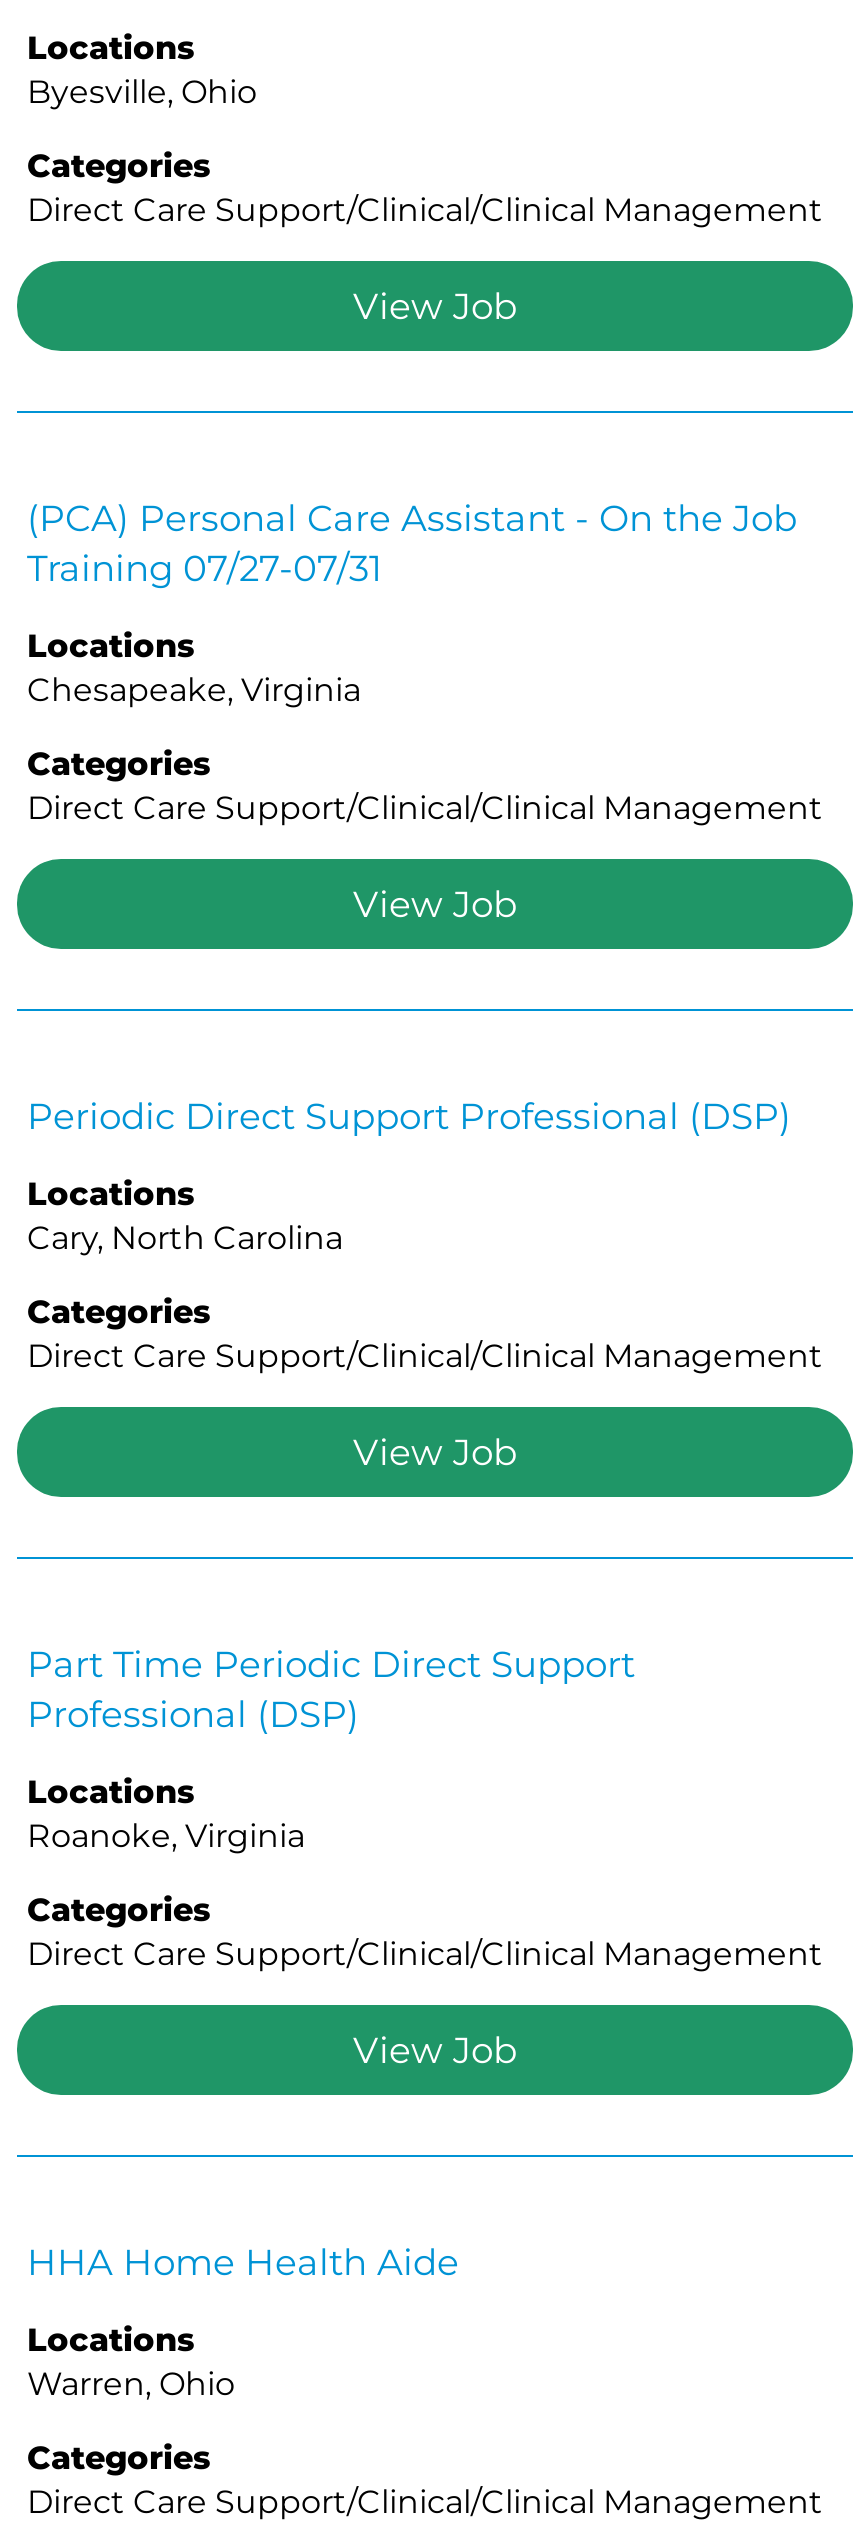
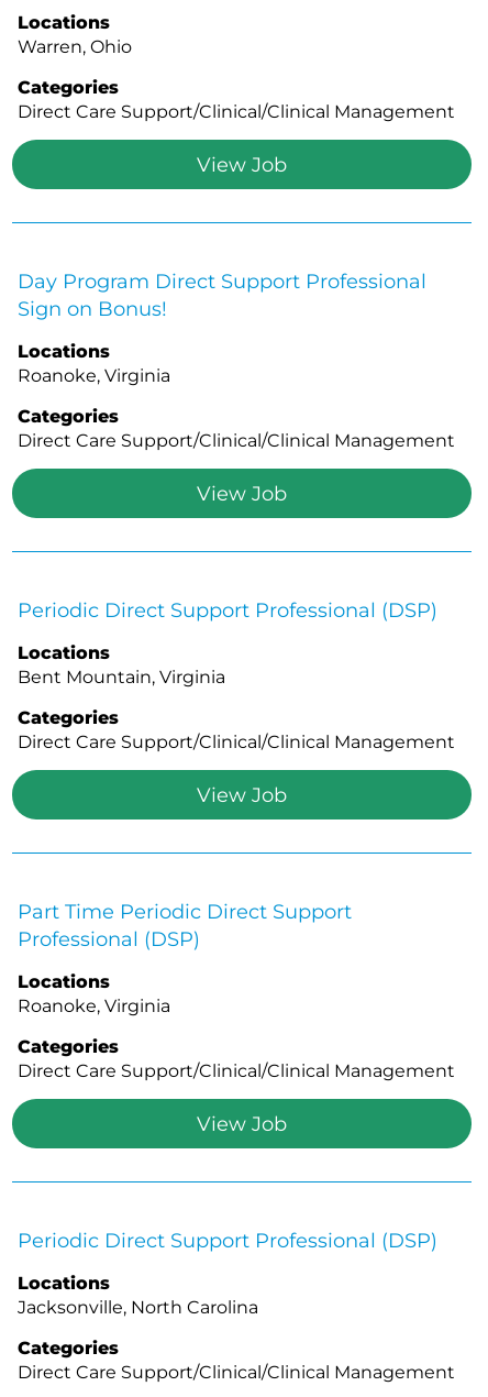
[27,69,257,111] Byesville, Ohio -> none
[27,493,797,591] (PCA) Personal Care Assistant - On the Job | Training 07/27-07/31 -> [18,267,426,321] Day Program Direct Support Professional | Sign on Bonus!
[27,667,361,709] Chesapeake, Virginia -> [18,363,170,386] Roanoke, Virginia
[27,1215,343,1257] Cary, North Carolina -> [18,664,225,687] Bent Mountain, Virginia
[27,2237,459,2285] HHA Home Health Aide -> [18,1226,437,1253] Periodic Direct Support Professional (DSP)
moved [27,2361,235,2403] -> [18,34,132,57]: Warren, Ohio
none -> [18,1294,258,1317] Jacksonville, North Carolina

